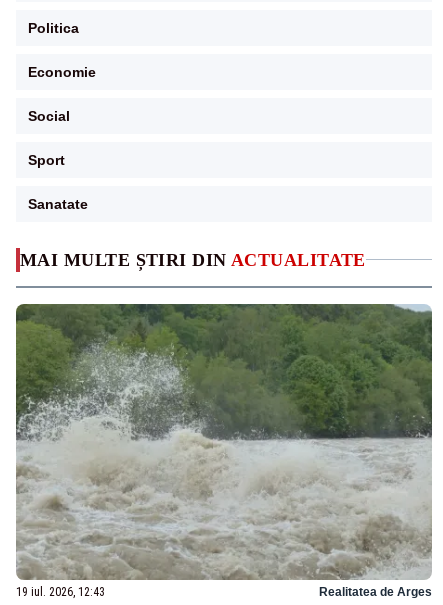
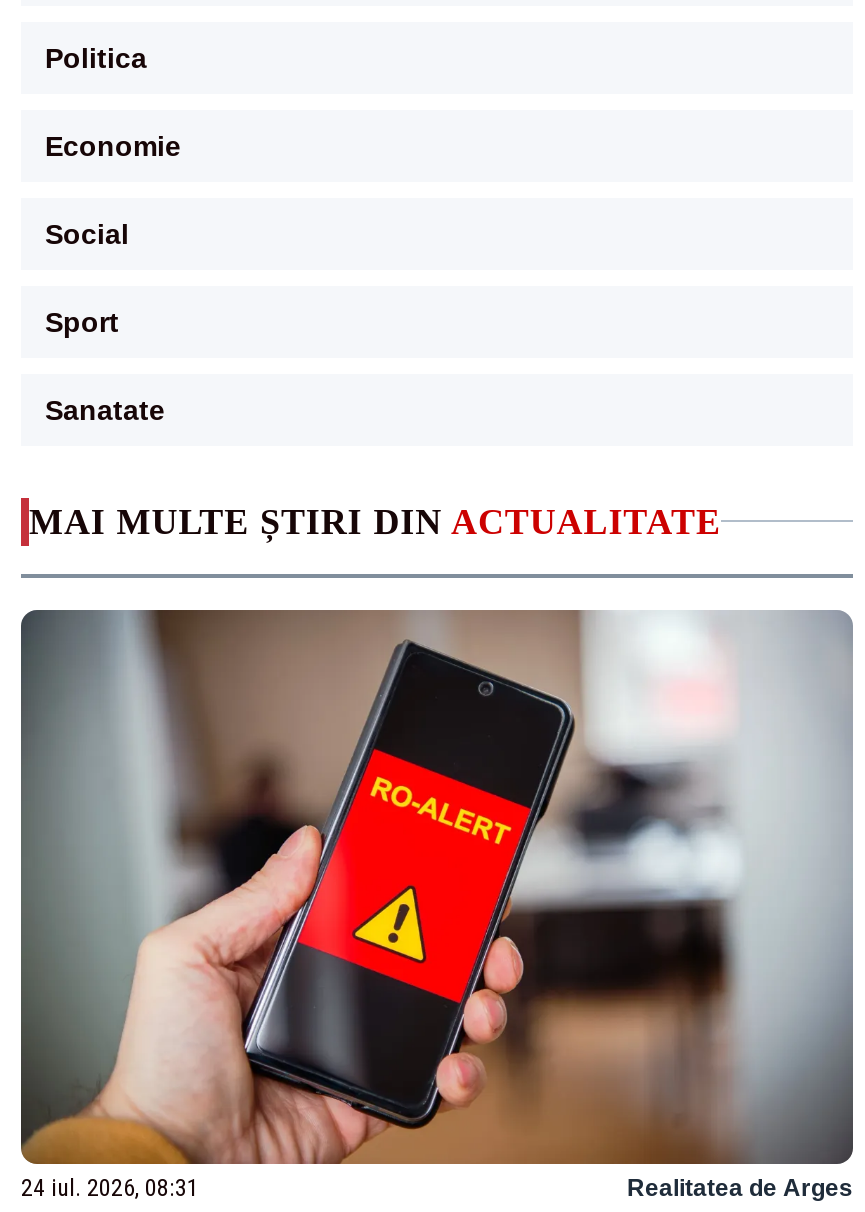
[15,303,432,599] [image] | 19 iul. 2026, 12:43 -> [21,608,853,1203] [image] | 24 iul. 2026, 08:31

